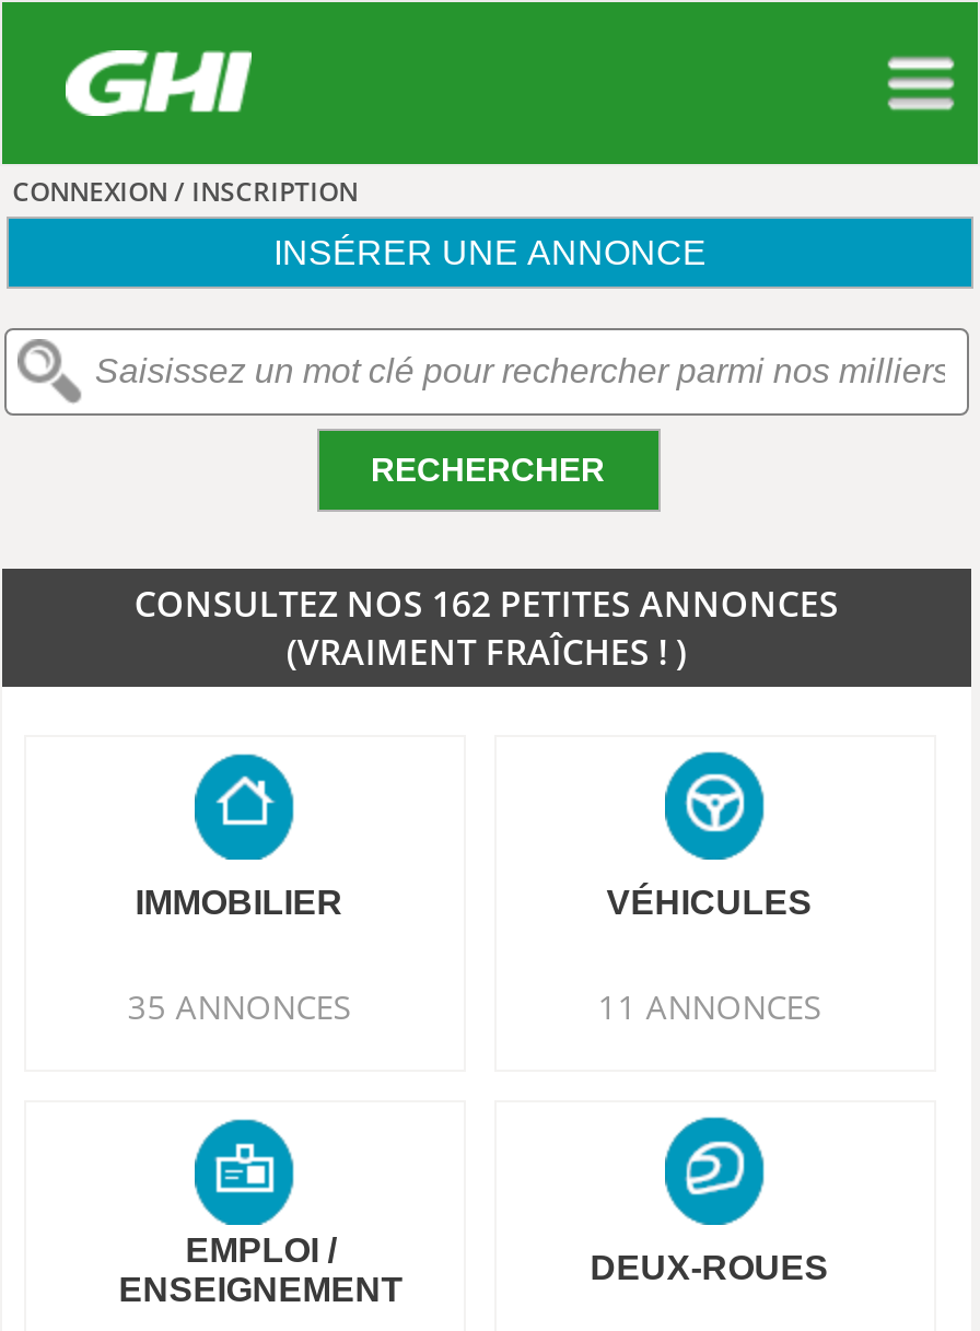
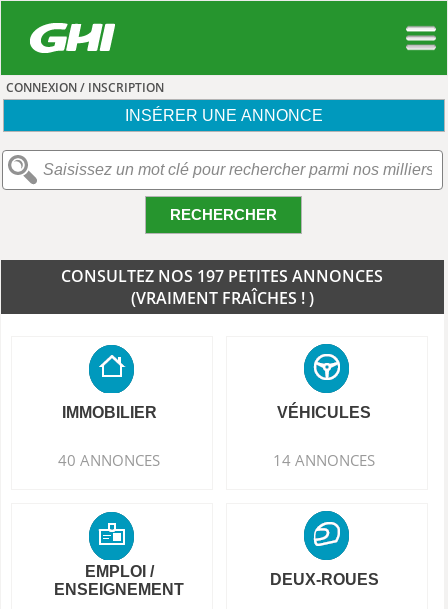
[134,580,839,628] CONSULTEZ NOS 162 PETITES ANNONCES -> [61,265,383,287] CONSULTEZ NOS 197 PETITES ANNONCES
[128,984,351,1028] 35 ANNONCES -> [58,450,160,470] 40 ANNONCES
[598,984,821,1028] 11 ANNONCES -> [273,450,375,470] 14 ANNONCES

